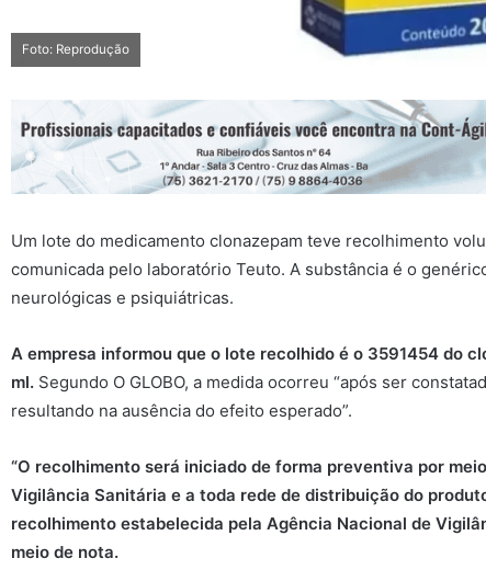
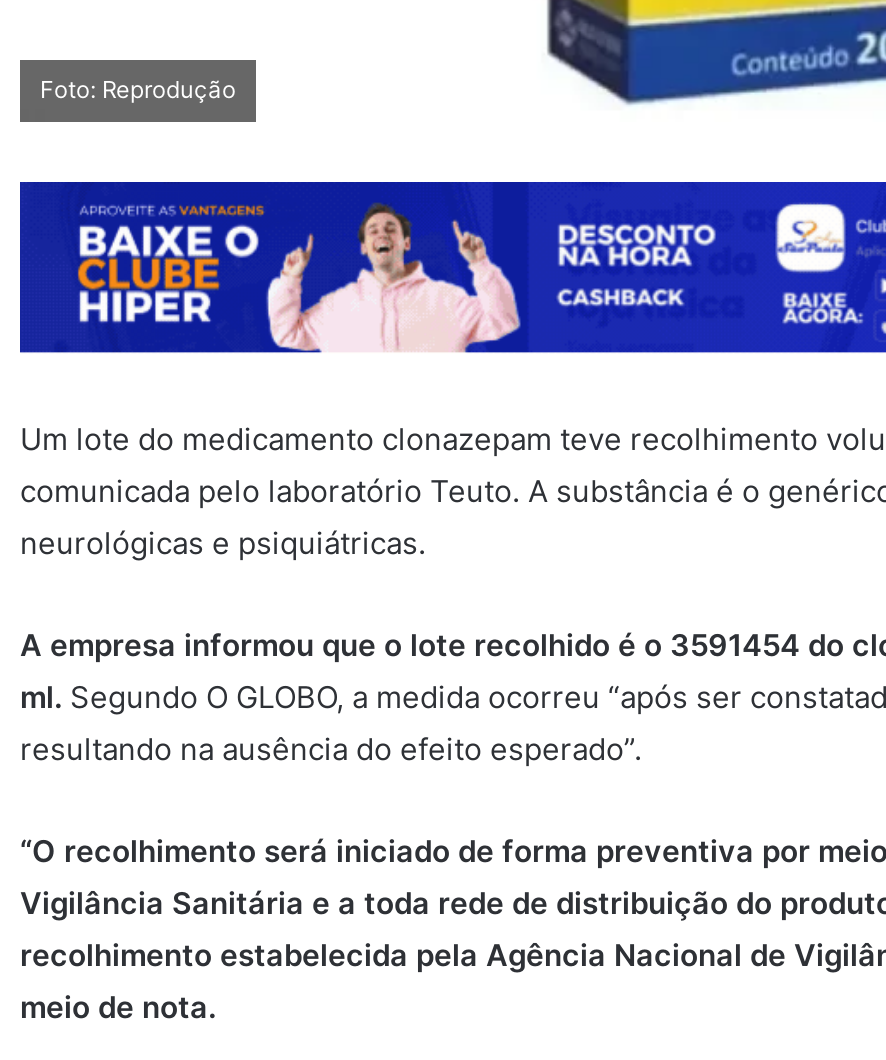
[11,100,483,194] [image] -> [18,180,880,354] [image]

